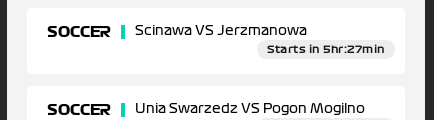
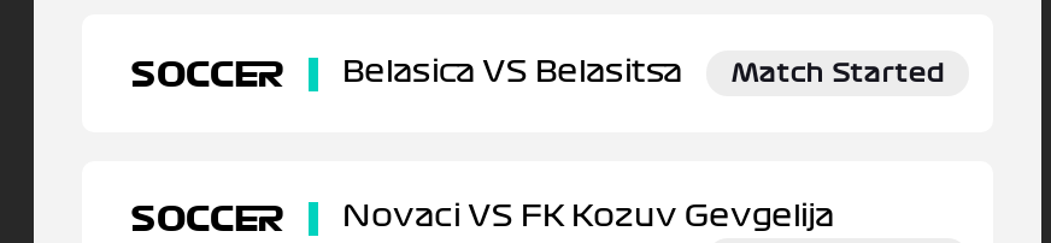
[135,25,385,55] Scinawa VS Jerzmanowa | Starts in 5hr:27min -> [342,58,944,87] Belasica VS Belasitsa | Match Started
[135,103,365,115] Unia Swarzedz VS Pogon Mogilno -> [342,202,834,231] Novaci VS FK Kozuv Gevgelija

